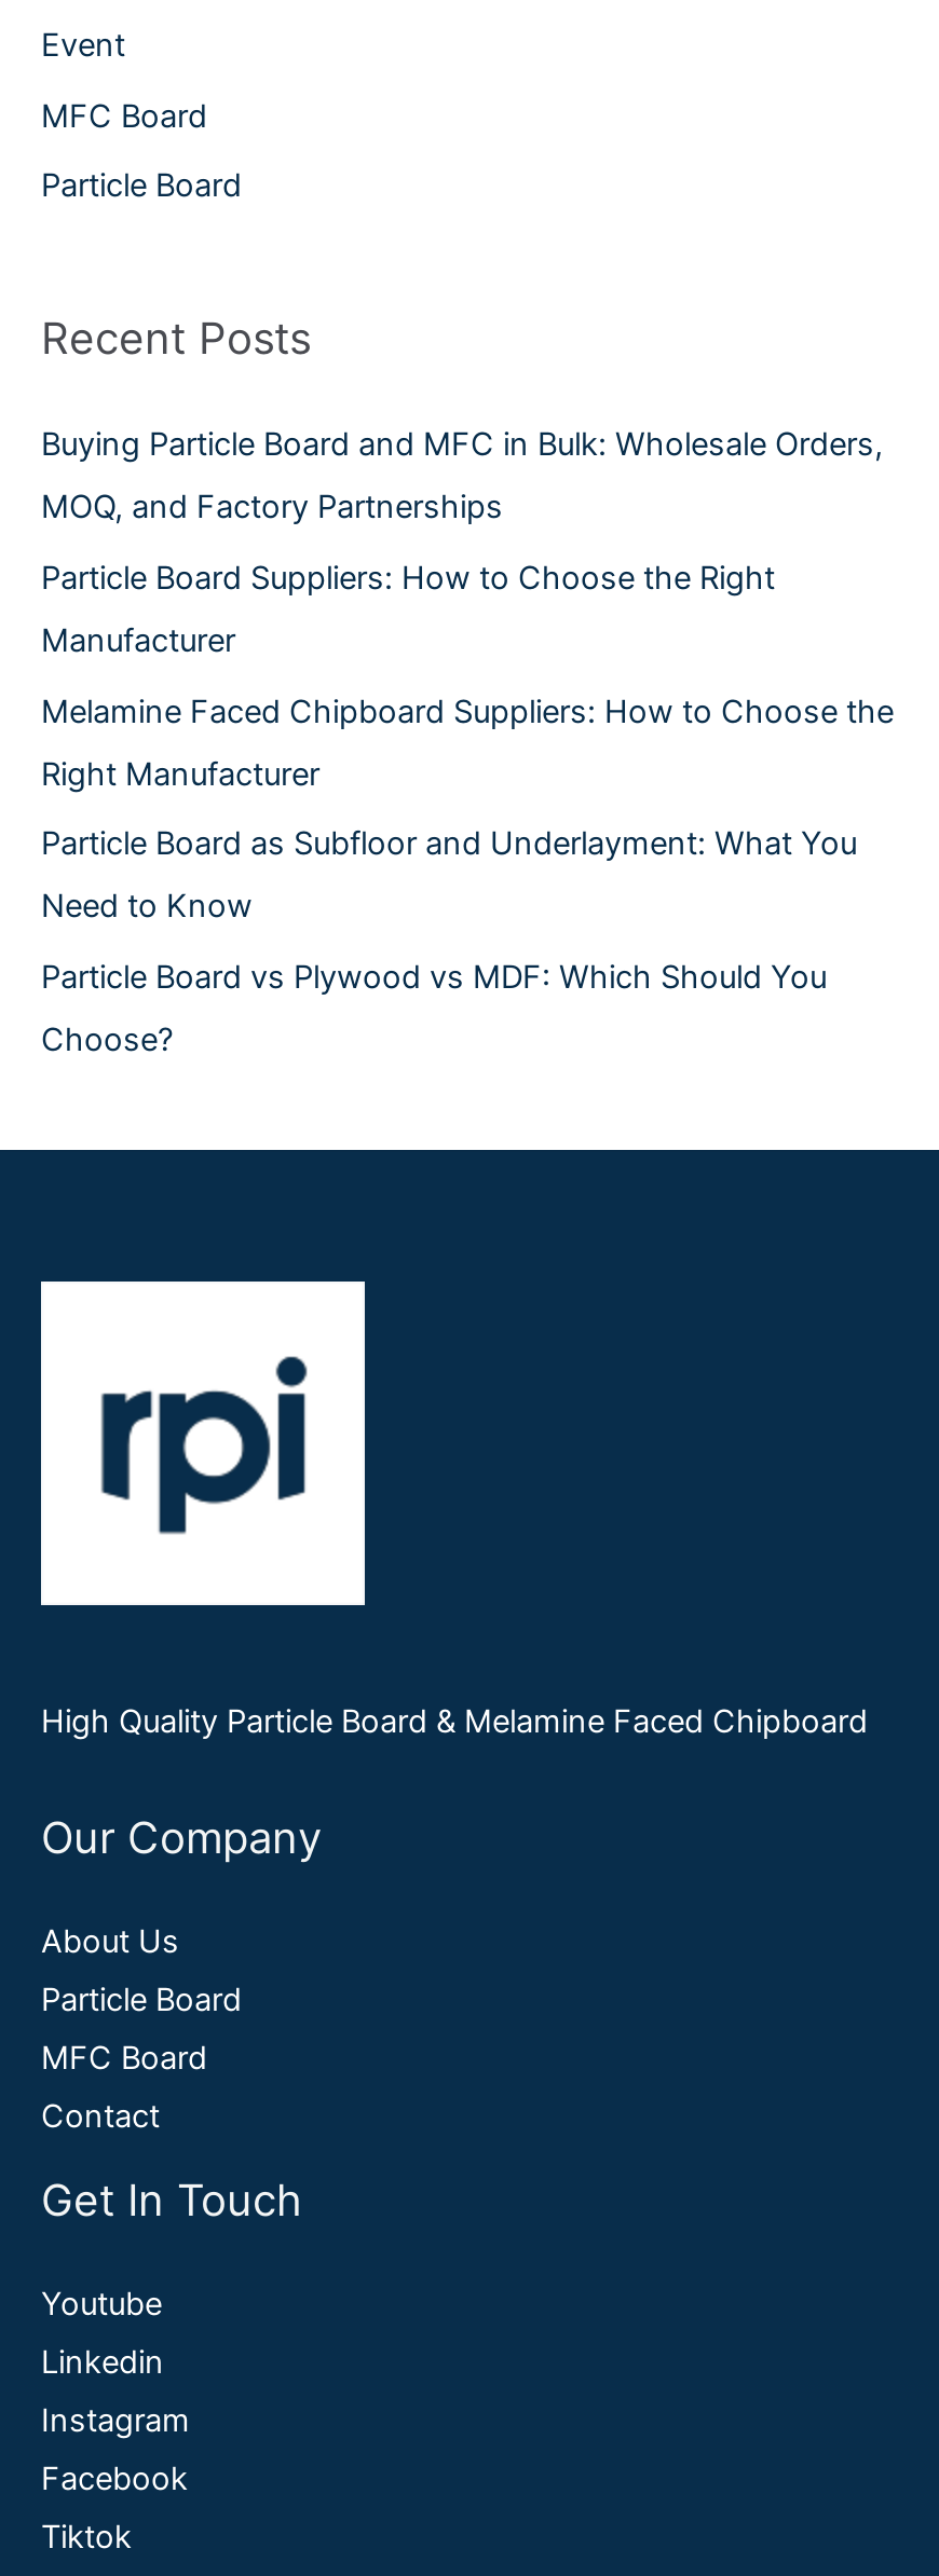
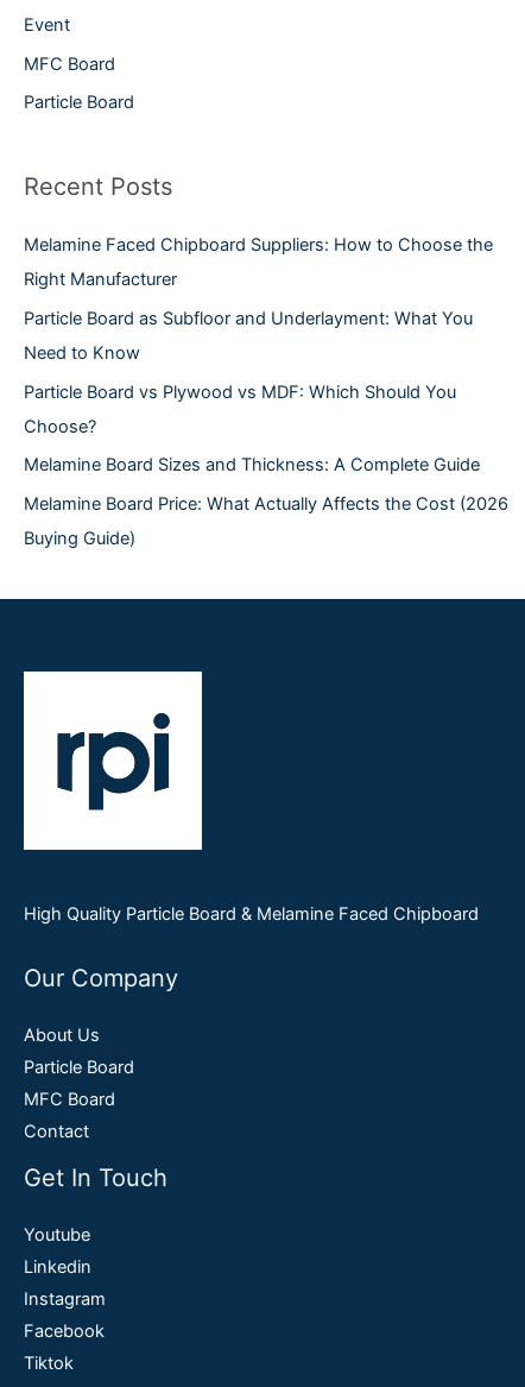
[41,426,883,660] Buying Particle Board and MFC in Bulk: Wholesale Orders, | MOQ, and Factory Partnerships | Particle Board Suppliers: How to Choose the Right | Manufacturer -> none
moved [41,692,894,1059] -> [24,234,493,437]: Melamine Faced Chipboard Suppliers: How to Choose the | Right Manufacturer | Particle Board as Subfloor and Underlayment: What You | Need to Know | Particle Board vs Plywood vs MDF: Which Should You | Choose?
none -> [24,454,508,549] Melamine Board Sizes and Thickness: A Complete Guide | Melamine Board Price: What Actually Affects the Cost (2026 | Buying Guide)

